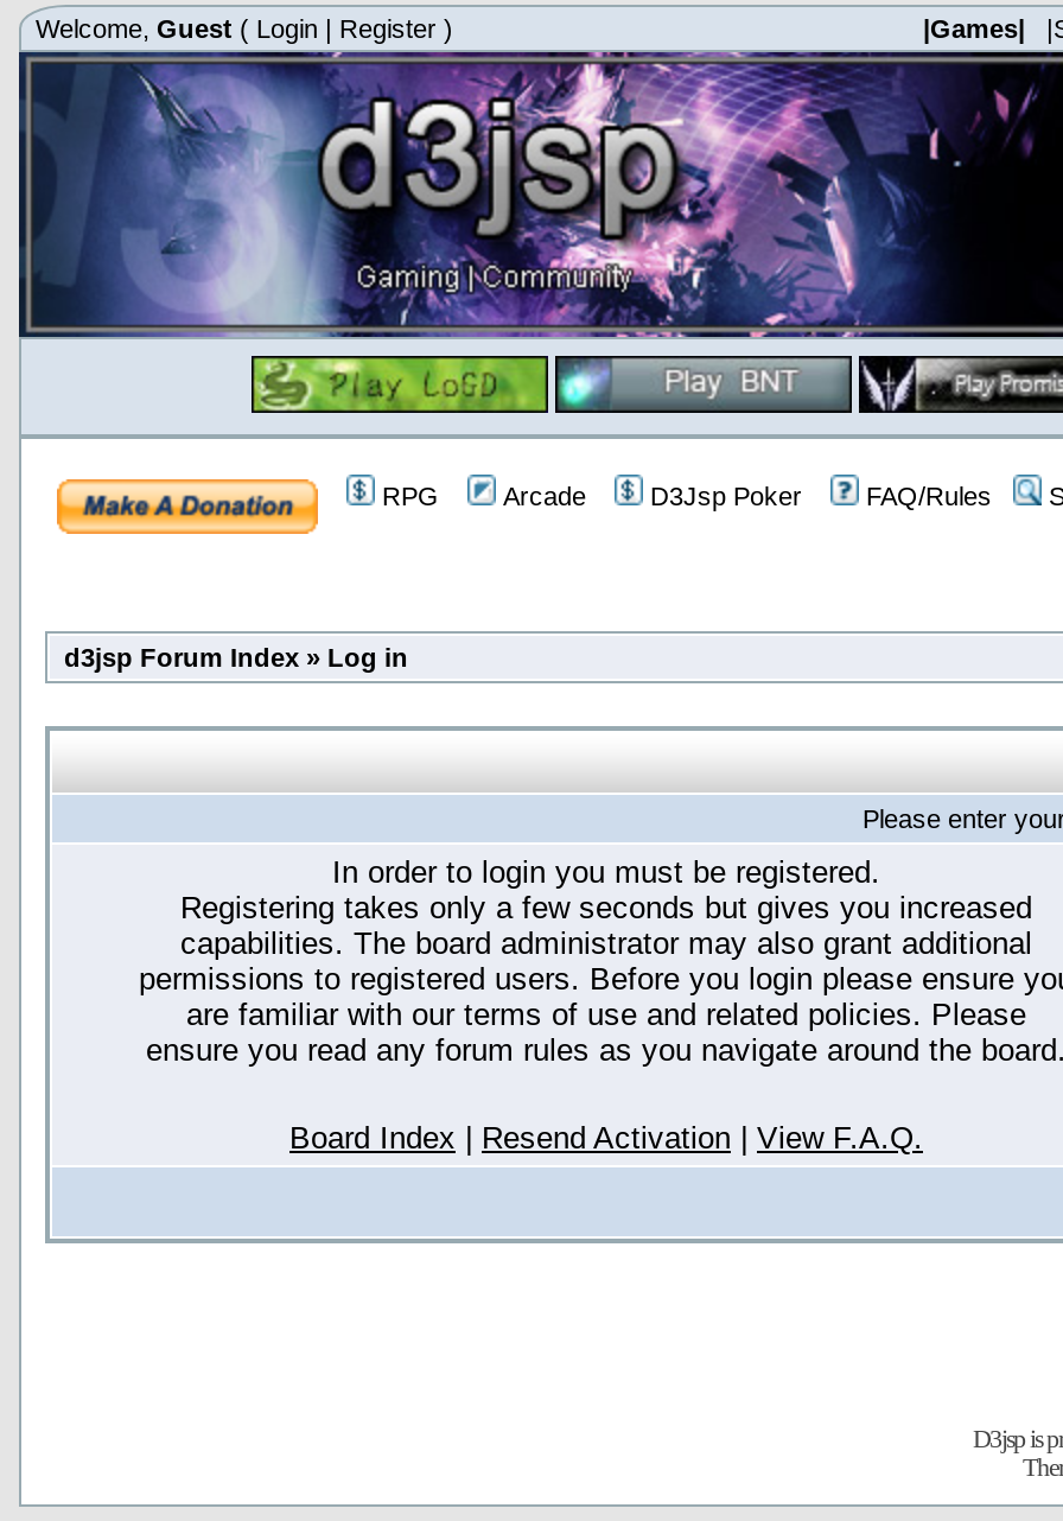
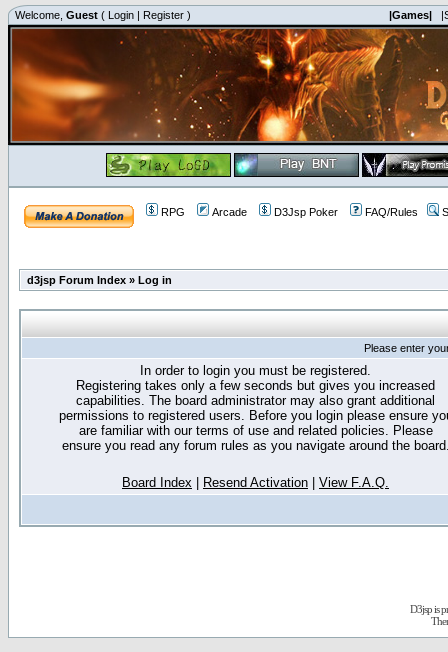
[19,50,1056,339] [image] -> [8,24,445,146] [image]

